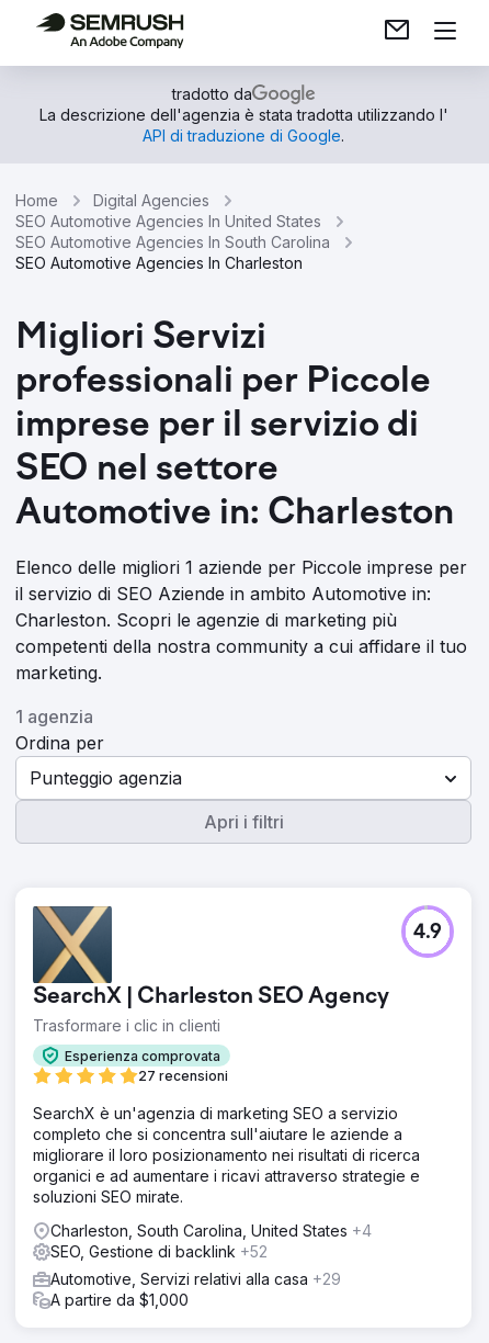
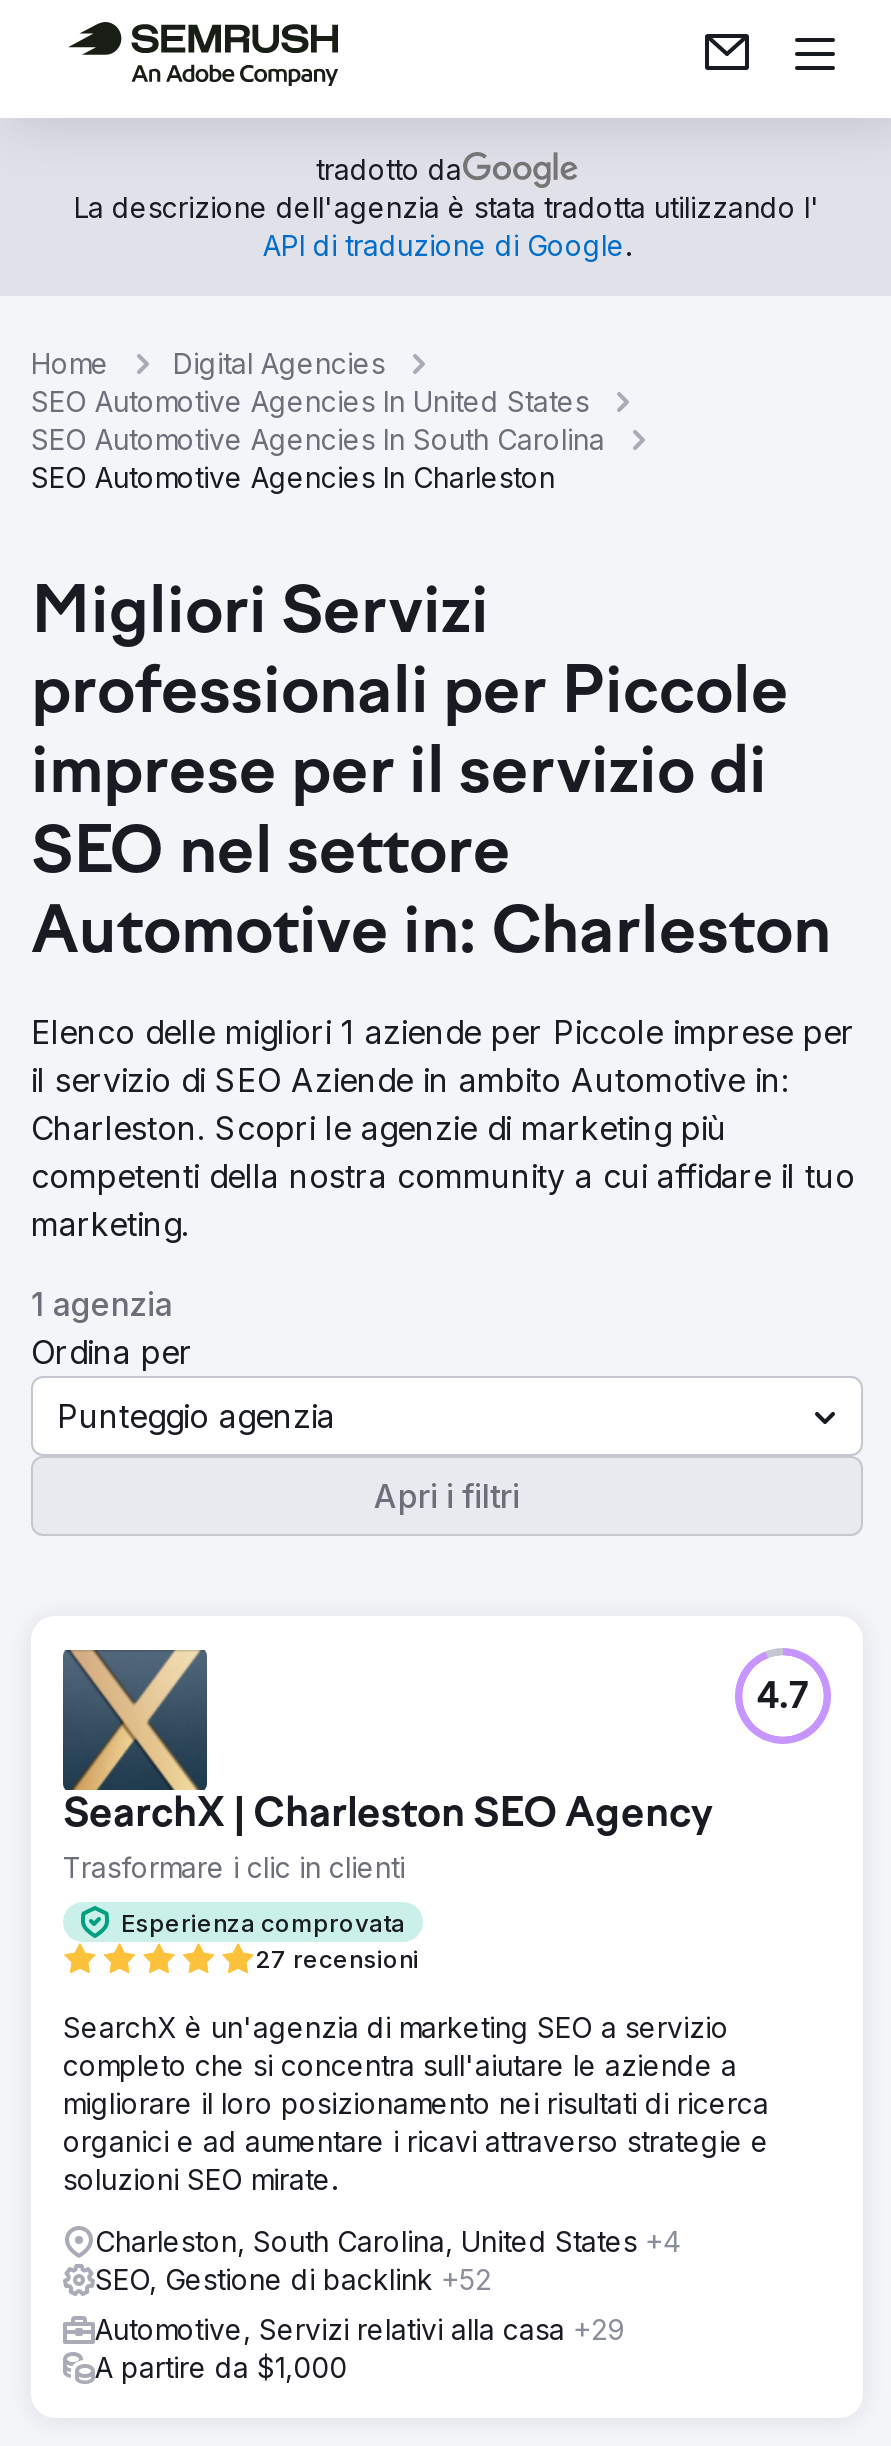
[413,923,442,944] 4.9 -> [757,1680,809,1718] 4.7

